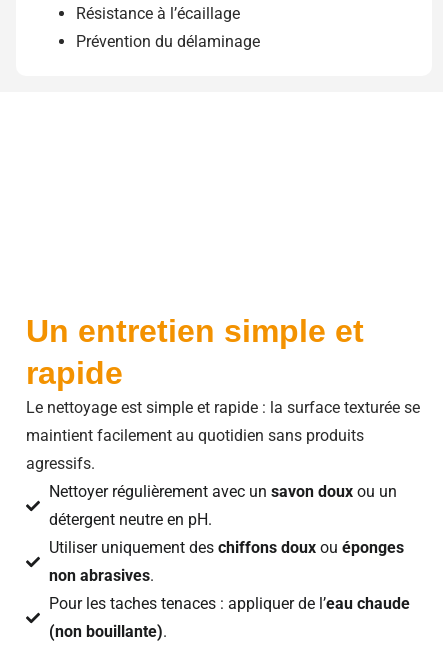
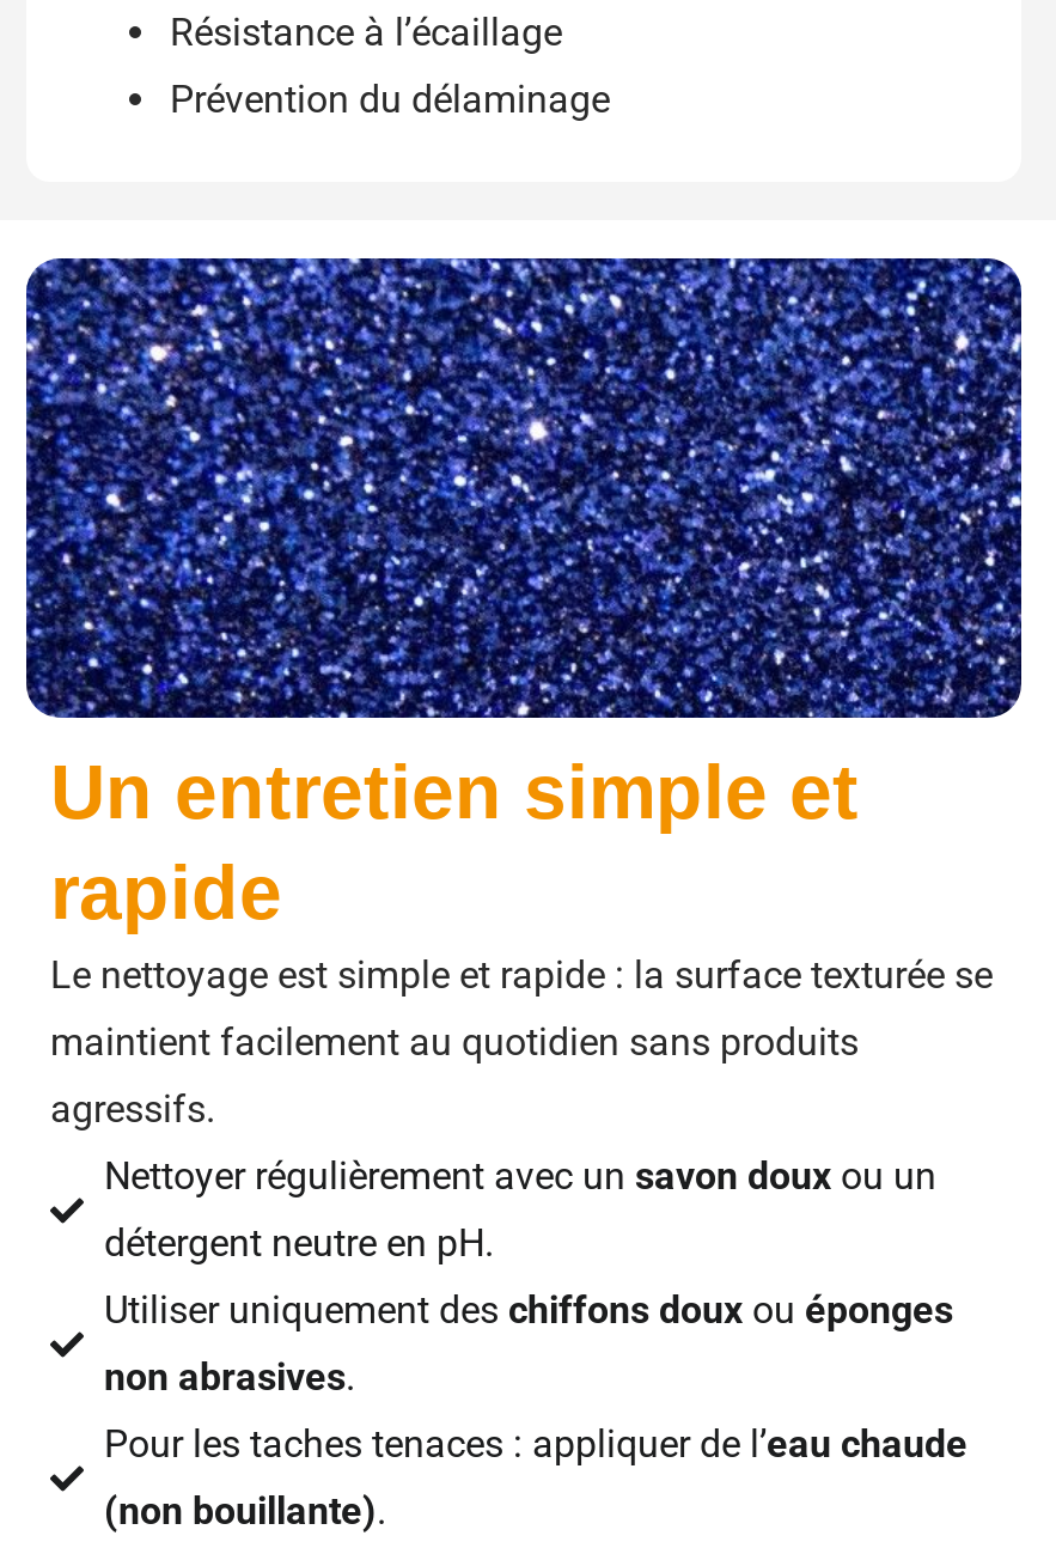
none -> [24,256,1024,720] [image]

